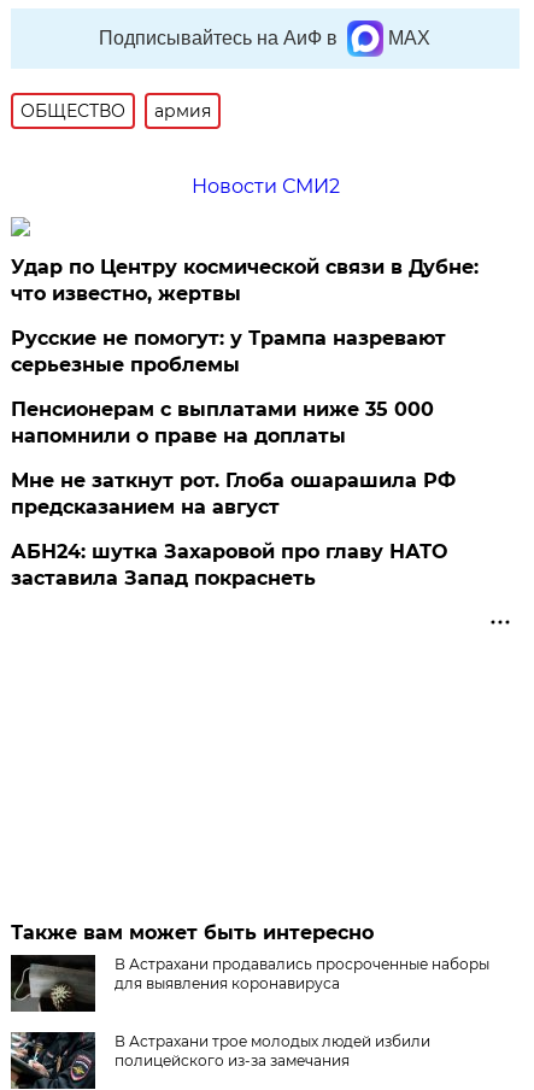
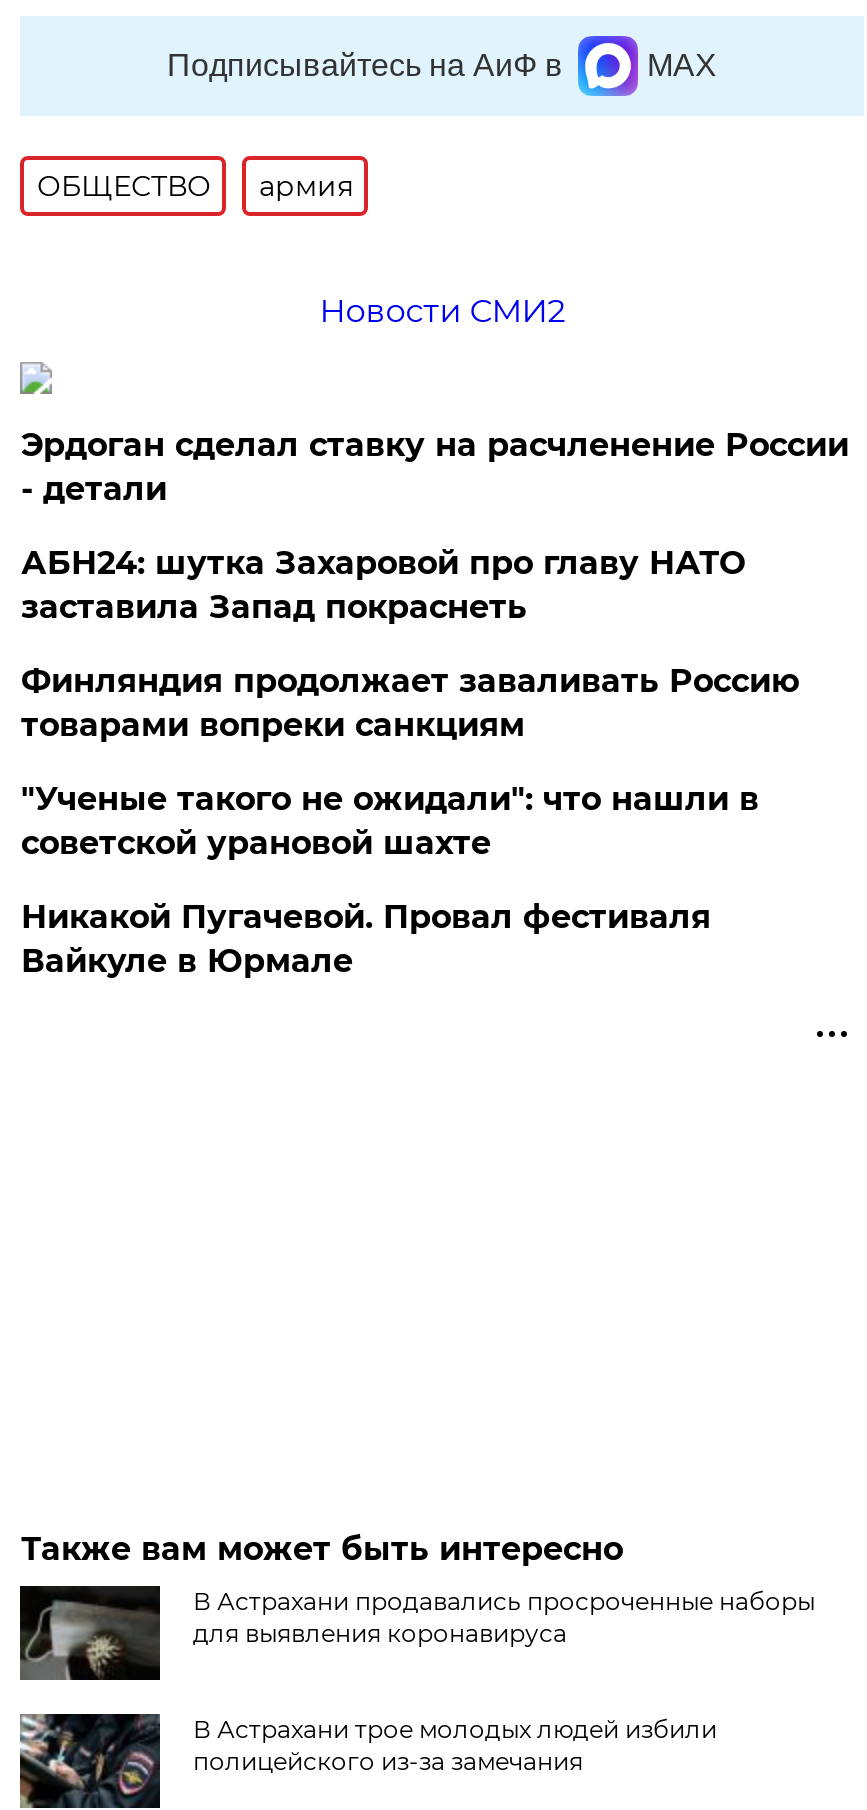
[11,256,479,518] Удар по Центру космической связи в Дубне: | что известно, жертвы | Русские не помогут: у Трампа назревают | серьезные проблемы | Пенсионерам с выплатами ниже 35 000 | напомнили о праве на доплаты | Мне не заткнут рот. Глоба ошарашила РФ | предсказанием на август -> [21,426,849,508] Эрдоган сделал ставку на расчленение России | - детали
moved [11,540,448,590] -> [21,544,745,626]: АБН24: шутка Захаровой про главу НАТО | заставила Запад покраснеть
none -> [21,662,799,980] Финляндия продолжает заваливать Россию | товарами вопреки санкциям | "Ученые такого не ожидали": что нашли в | советской урановой шахте | Никакой Пугачевой. Провал фестиваля | Вайкуле в Юрмале

